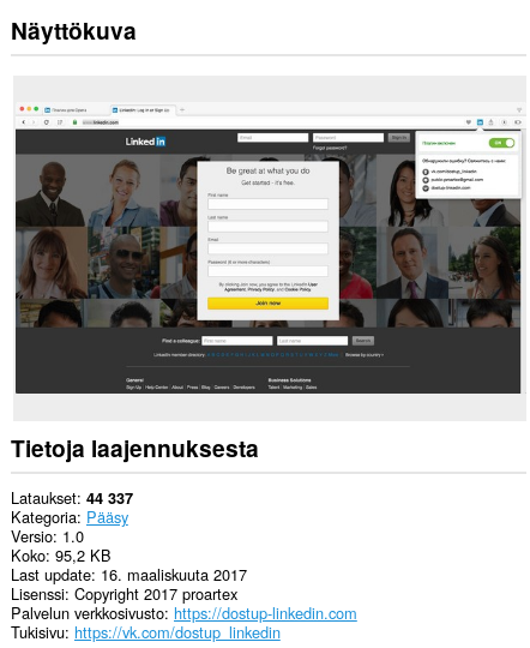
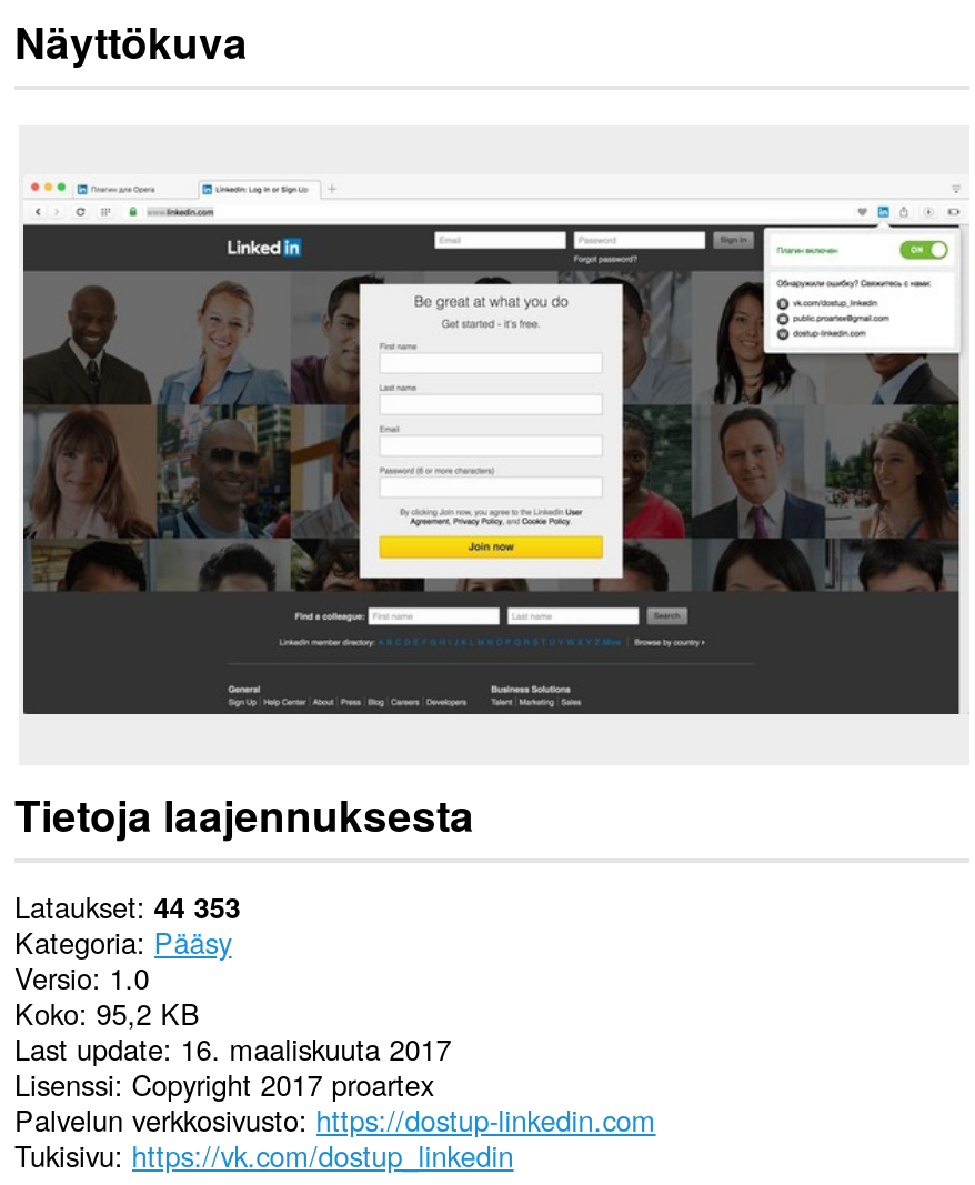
[11,486,133,509] Lataukset 44 337 -> [14,886,241,928] Lataukset 44 353

